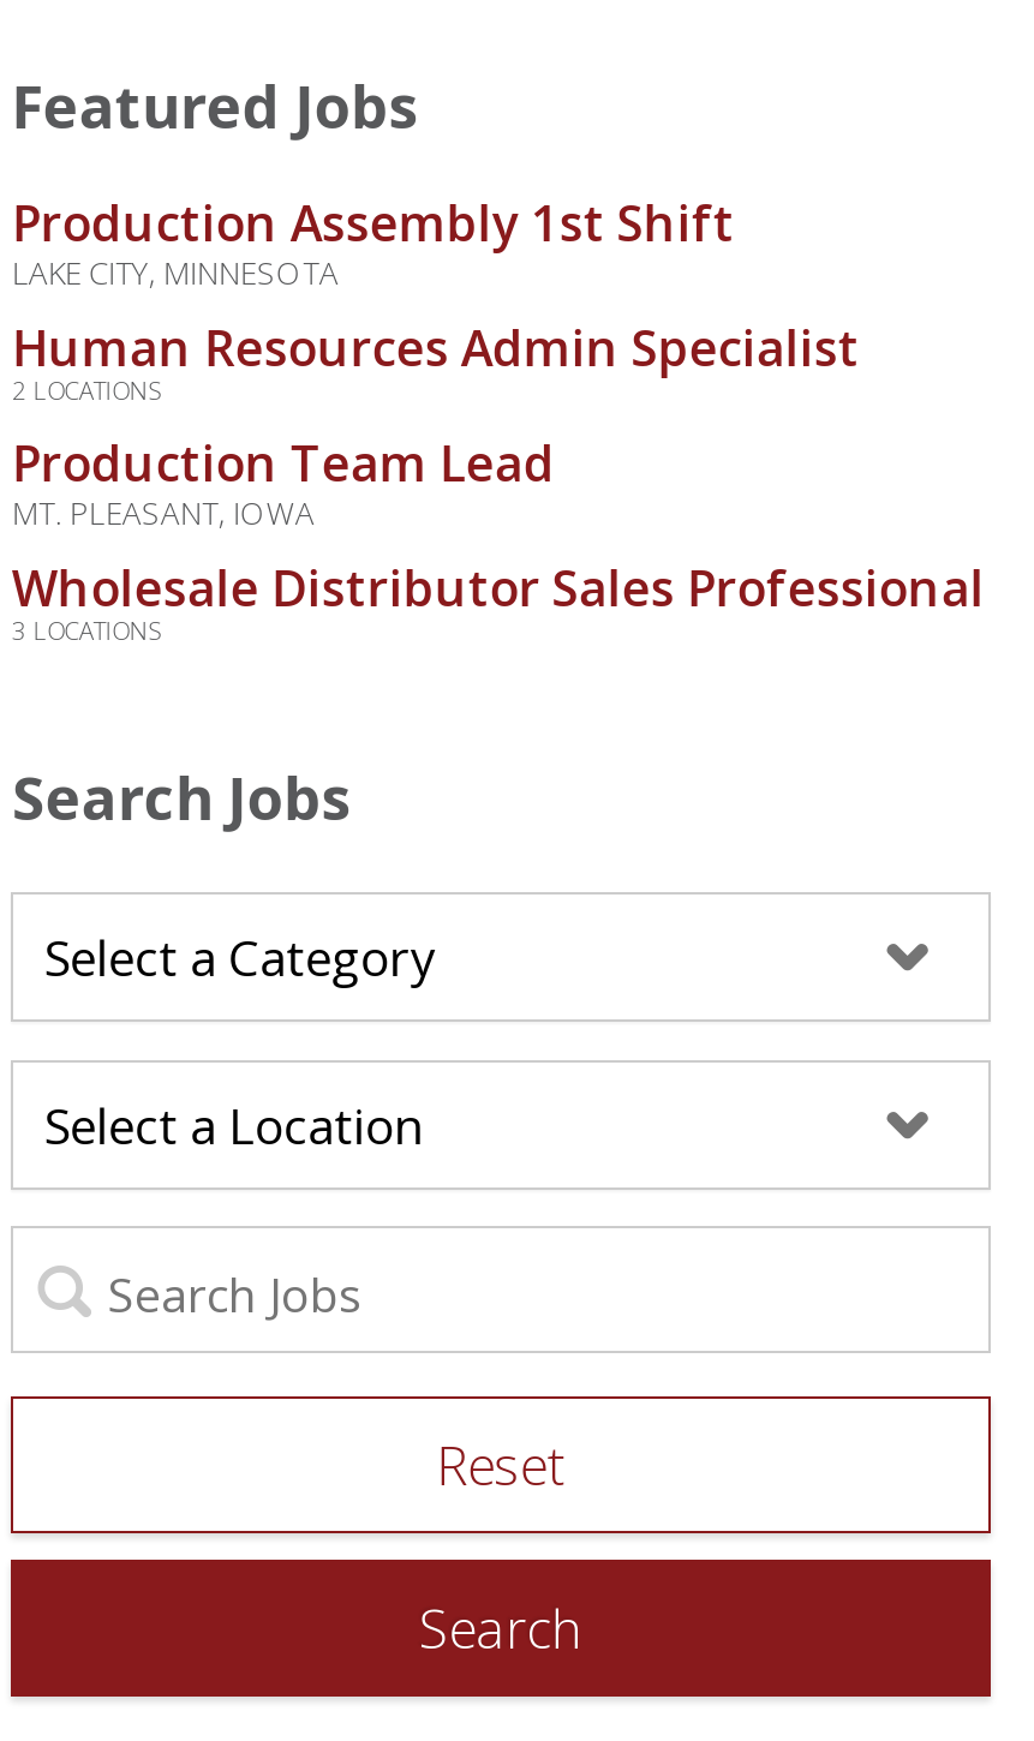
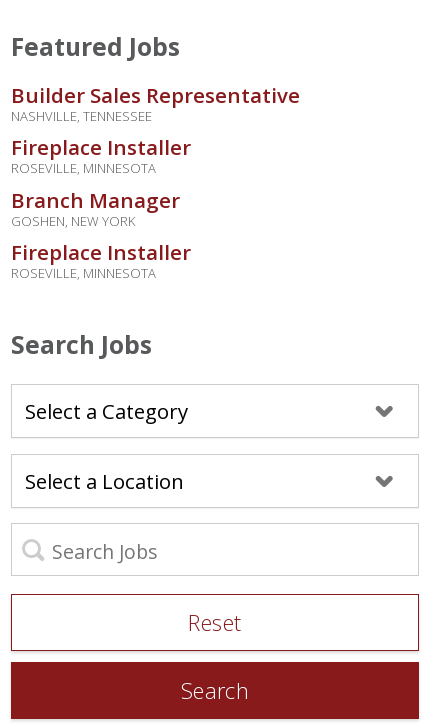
[12,189,985,646] Production Assembly 1st Shift | LAKE CITY, MINNESOTA | Human Resources Admin Specialist | 2 LOCATIONS | Production Team Lead | MT. PLEASANT, IOWA | Wholesale Distributor Sales Professional | 3 LOCATIONS -> [11,81,300,282] Builder Sales Representative | NASHVILLE, TENNESSEE | Fireplace Installer | ROSEVILLE, MINNESOTA | Branch Manager | GOSHEN, NEW YORK | Fireplace Installer | ROSEVILLE, MINNESOTA

